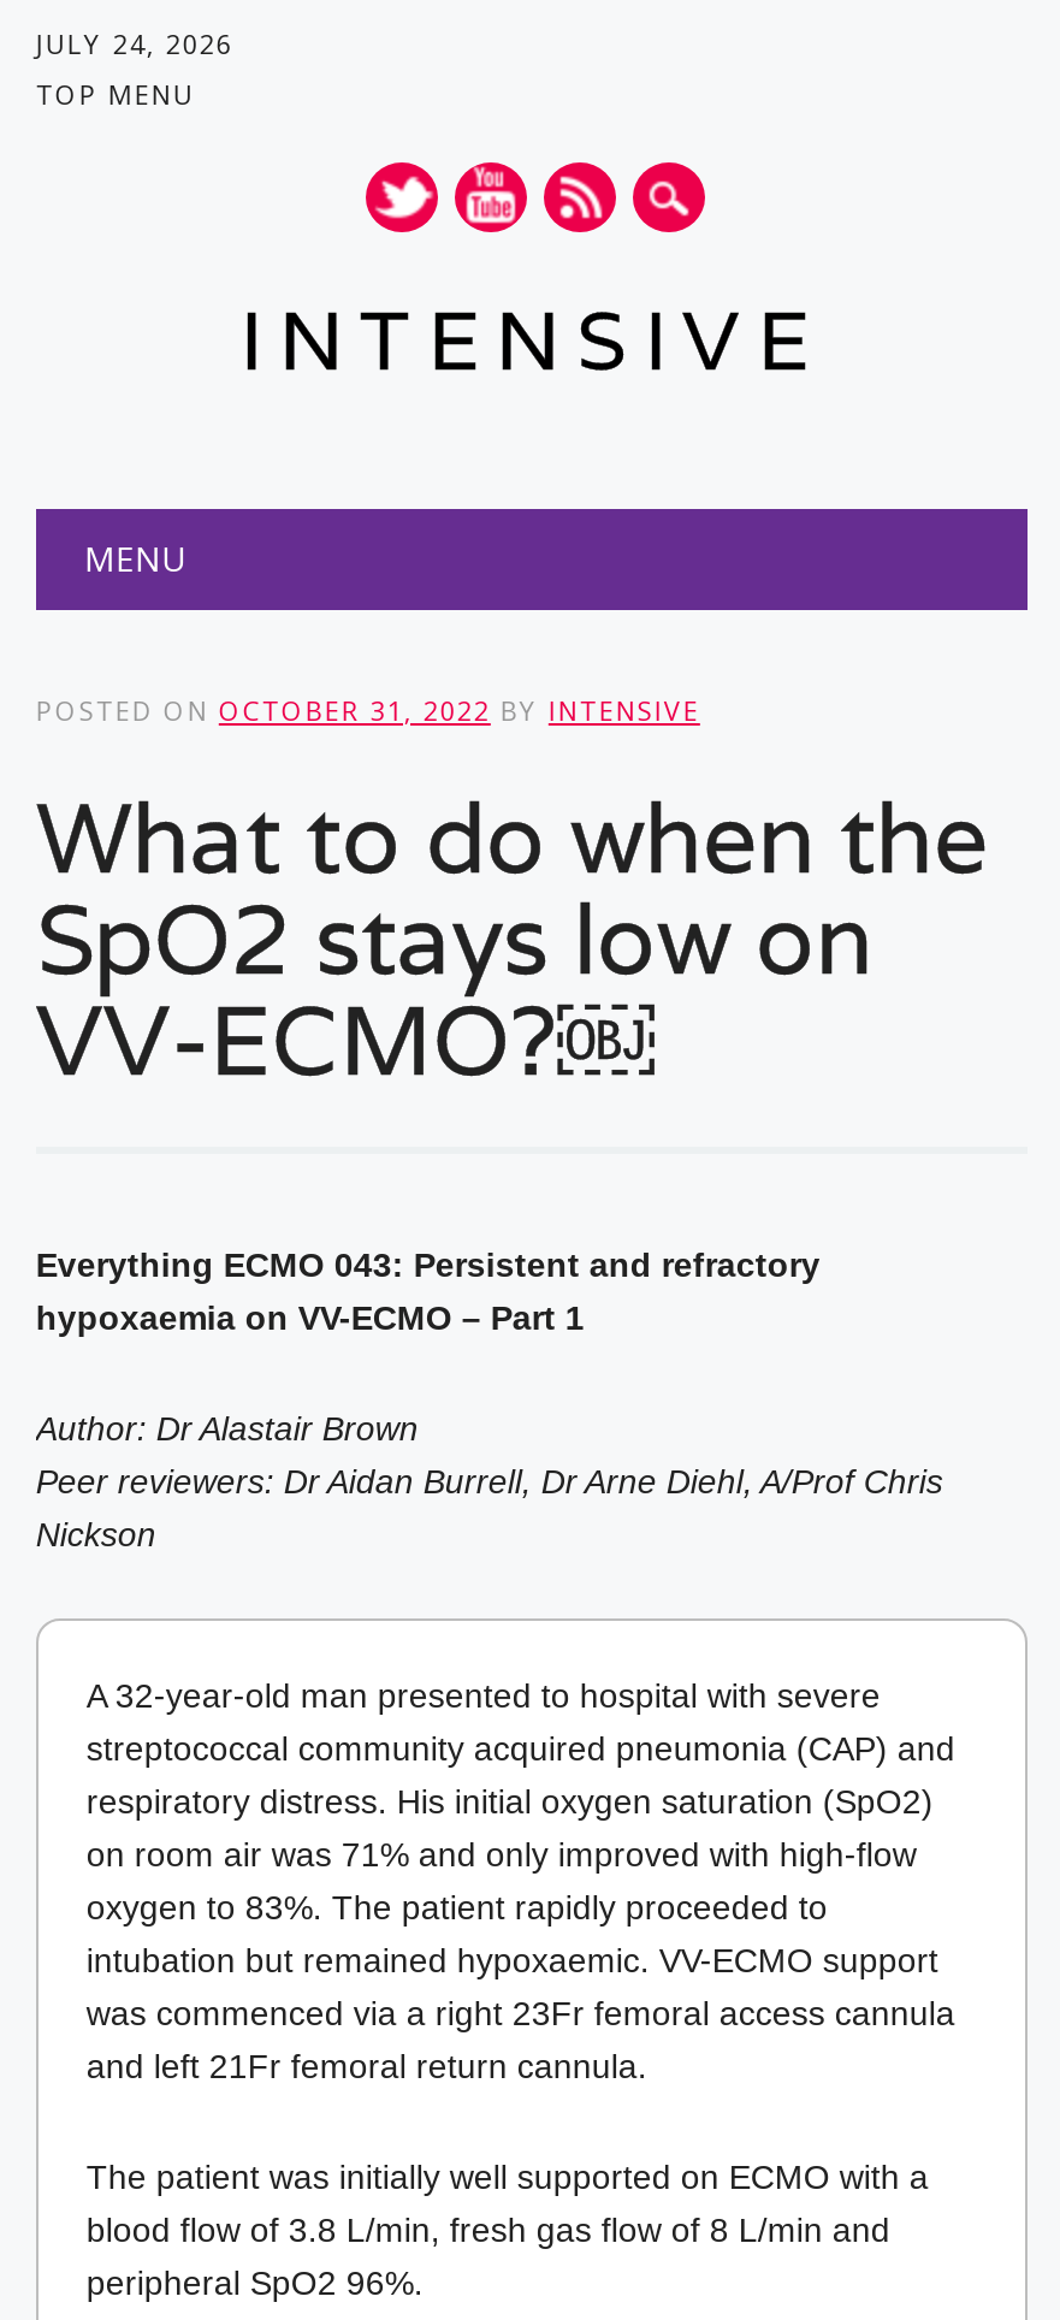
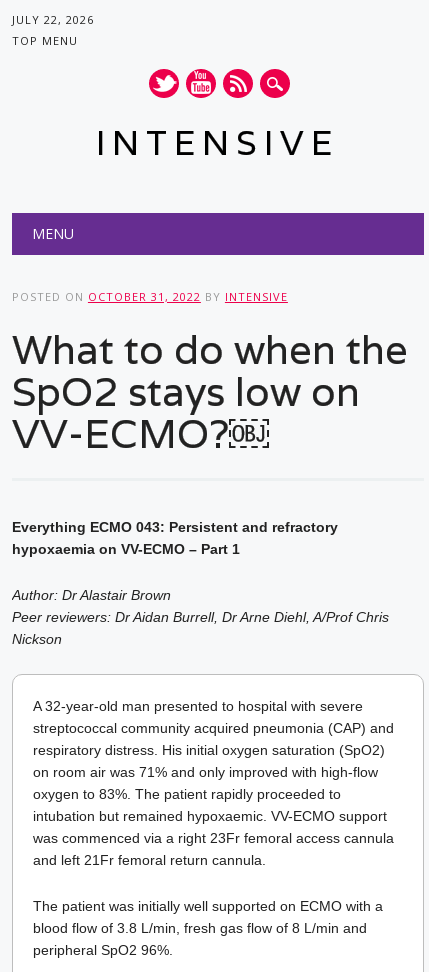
[36,25,233,61] JULY 24, 2026 -> [12,12,94,27] JULY 22, 2026

